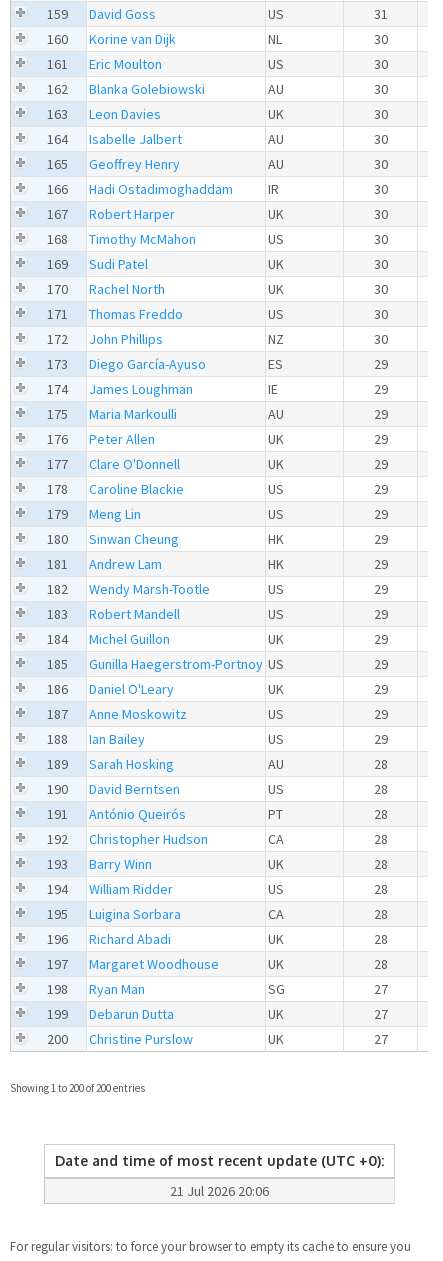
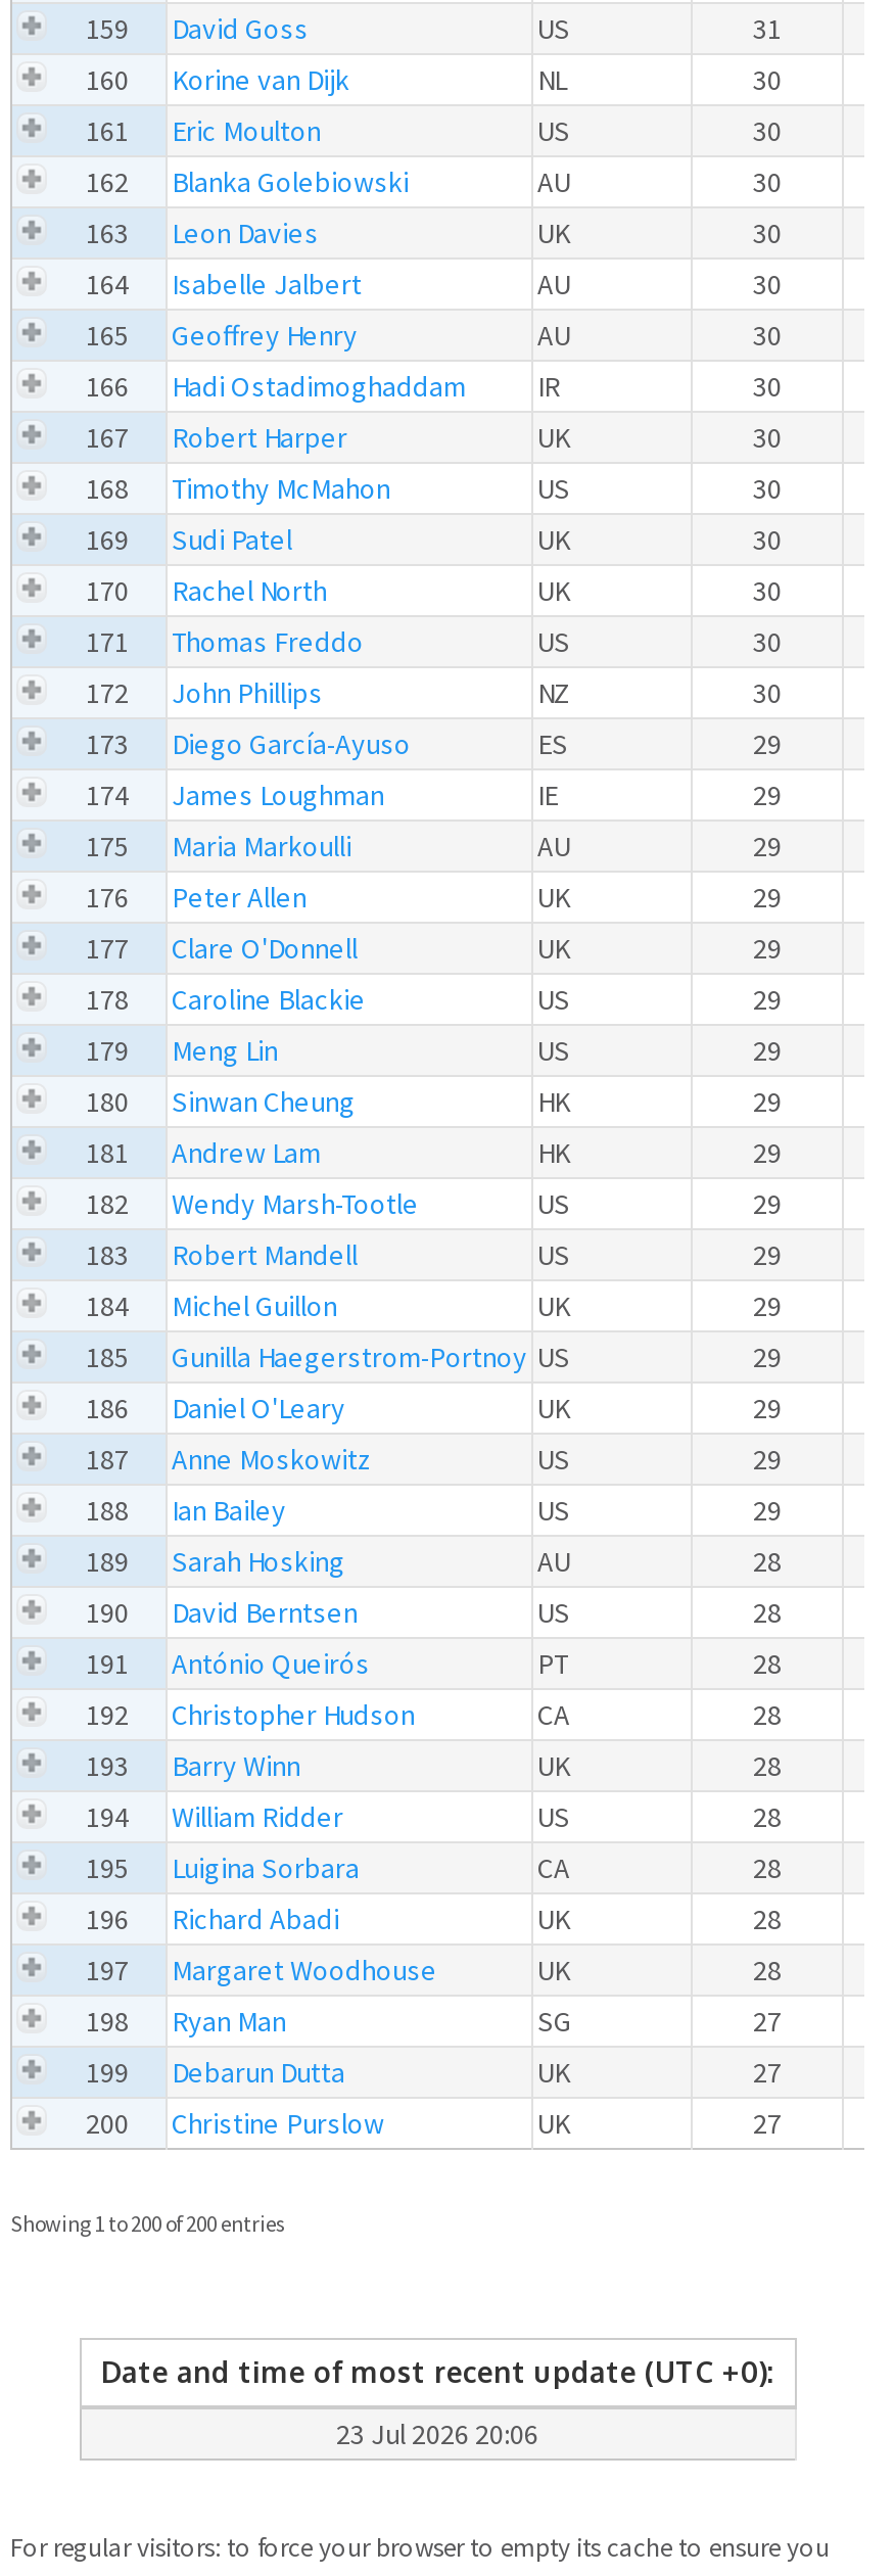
[169,1182,268,1200] 21 Jul 2026 20:06 -> [336,2416,538,2453] 23 Jul 2026 20:06

